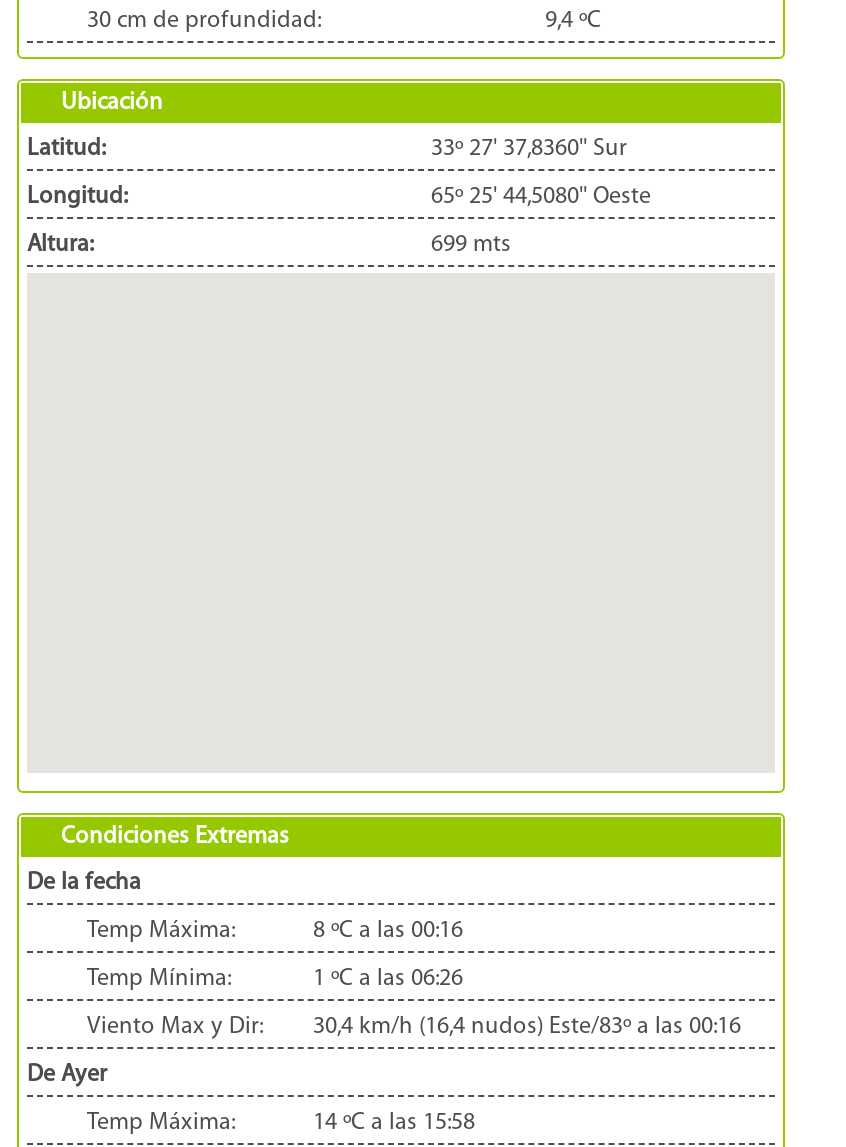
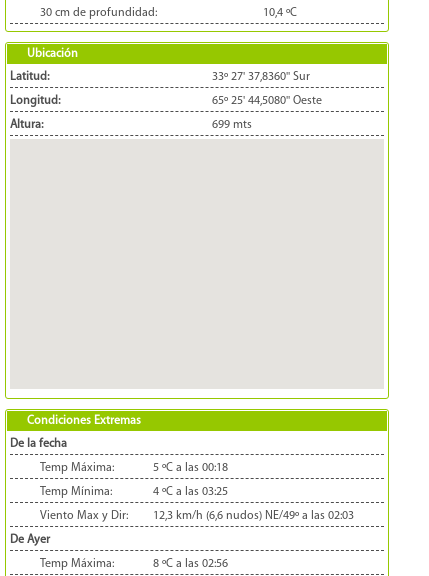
[545,8,601,32] 9,4 ºC -> [263,7,297,19] 10,4 ºC
[313,918,463,942] 8 ºC a las 00:16 -> [153,462,228,474] 5 ºC a las 00:18
[313,966,463,990] 1 ºC a las 06:26 -> [153,486,228,498] 4 ºC a las 03:25
[313,1014,741,1038] 30,4 km/h (16,4 nudos) Este/83º a las 00:16 -> [153,510,354,522] 12,3 km/h (6,6 nudos) NE/49º a las 02:03
[313,1110,475,1134] 14 ºC a las 15:58 -> [153,558,228,570] 8 ºC a las 02:56

